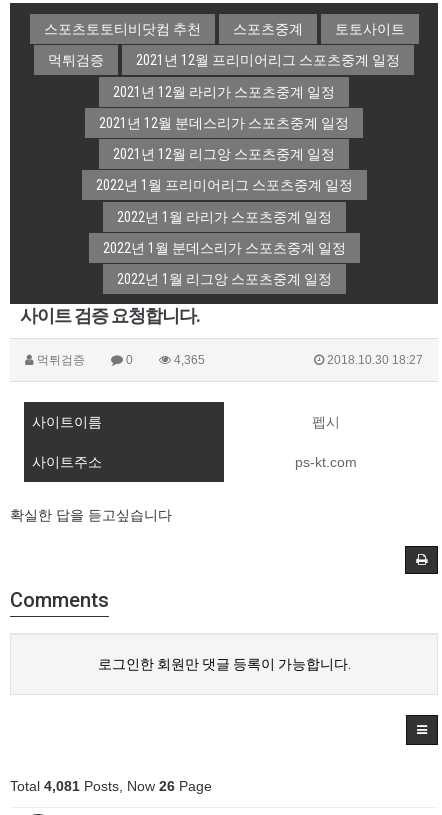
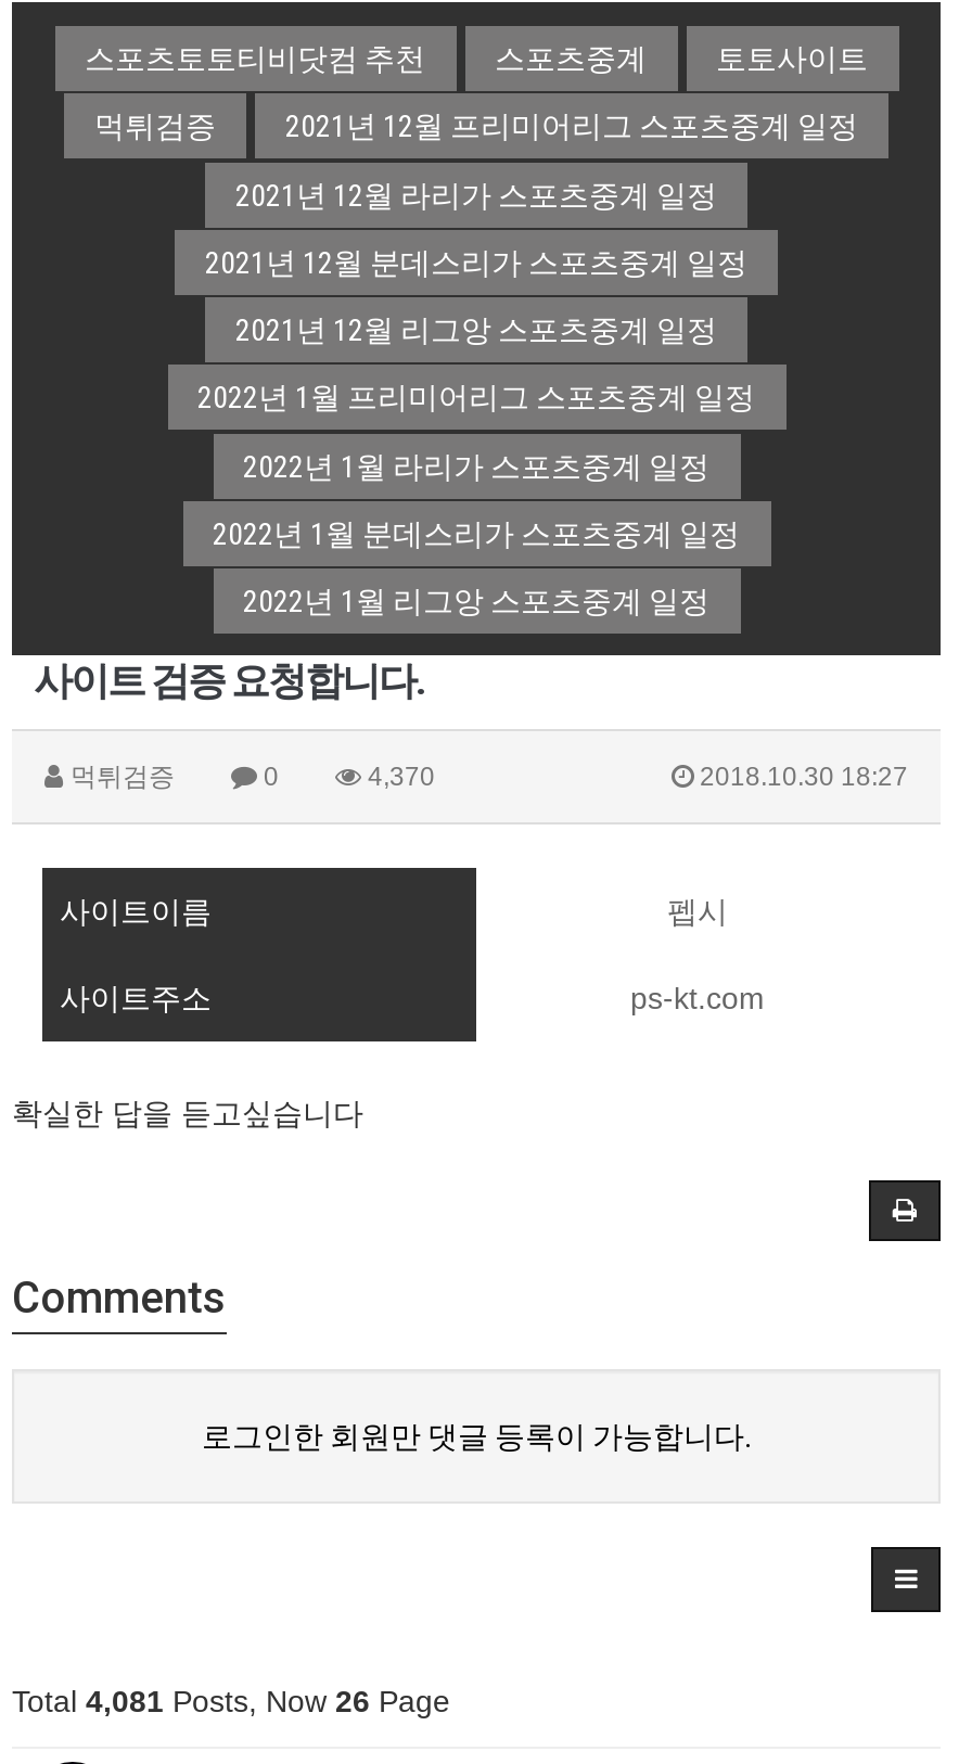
[171,353,205,367] 4,365 -> [361,762,435,793] 4,370

